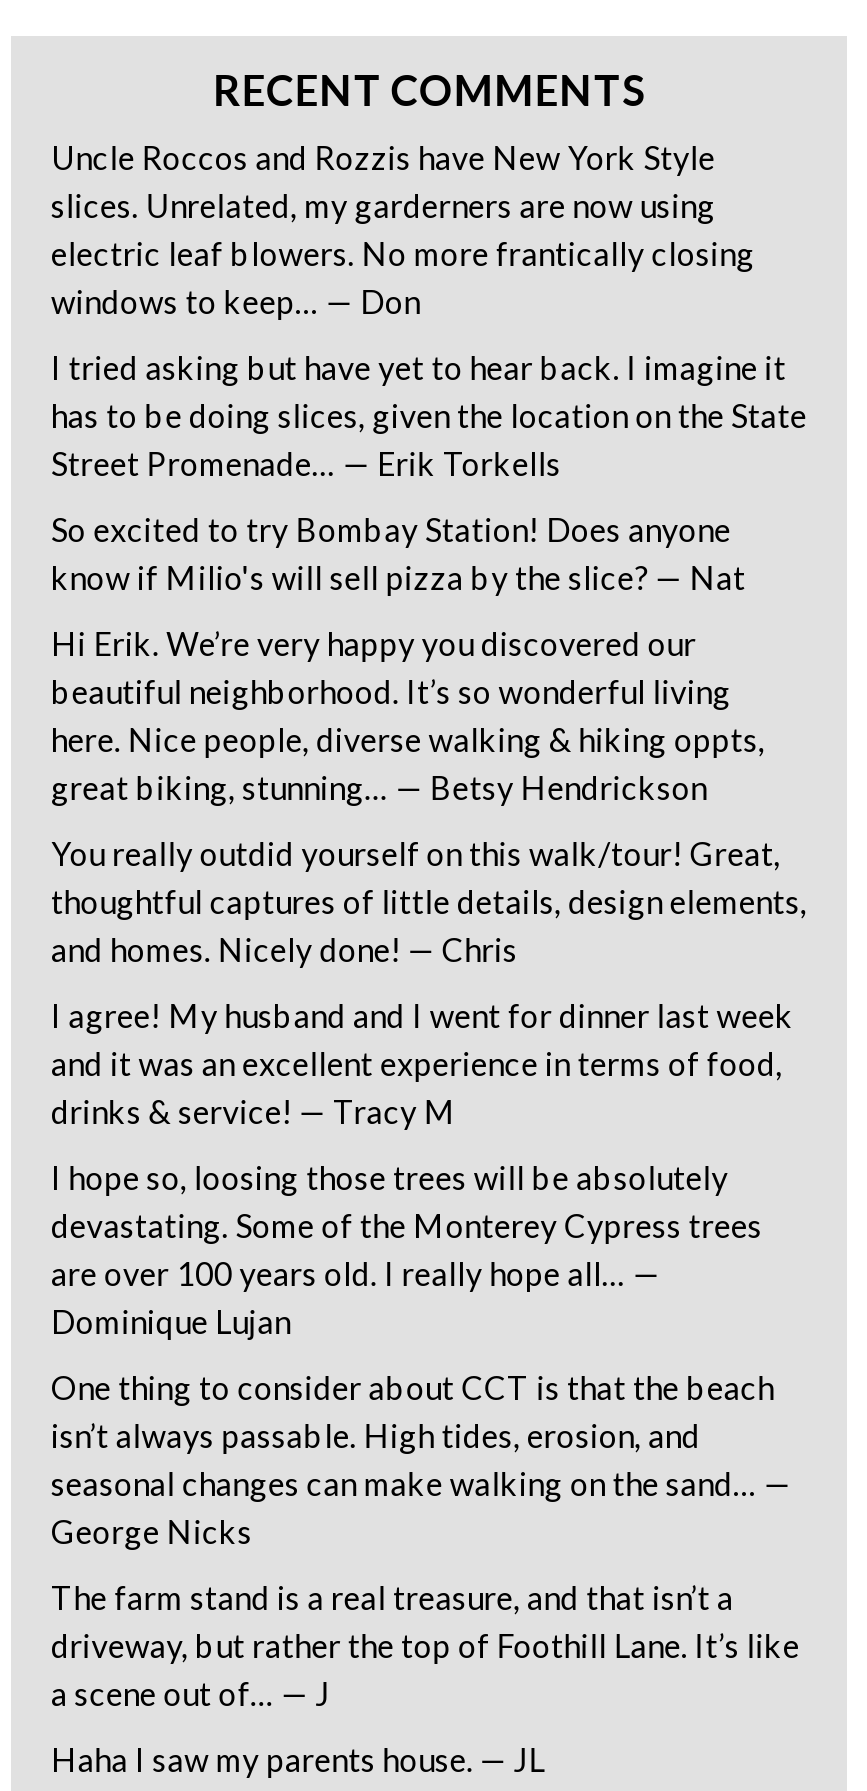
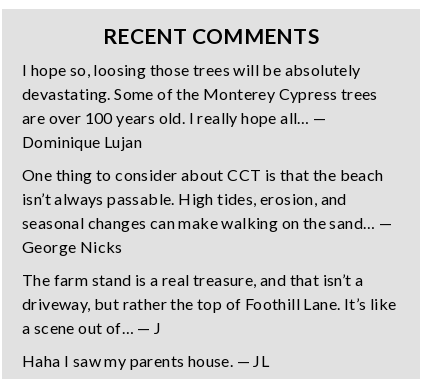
[51,137,807,1129] Uncle Roccos and Rozzis have New York Style | slices. Unrelated, my garderners are now using | electric leaf blowers. No more frantically closing | windows to keep… — Don | I tried asking but have yet to hear back. I imagine it | has to be doing slices, given the location on the State | Street Promenade… — Erik Torkells | So excited to try Bombay Station! Does anyone | know if Milio's will sell pizza by the slice? — Nat | Hi Erik. We’re very happy you discovered our | beautiful neighborhood. It’s so wonderful living | here. Nice people, diverse walking & hiking oppts, | great biking, stunning… — Betsy Hendrickson | You really outdid yourself on this walk/tour! Great, | thoughtful captures of little details, design elements, | and homes. Nicely done! — Chris | I agree! My husband and I went for dinner last week | and it was an excellent experience in terms of food, | drinks & service! — Tracy M -> none

